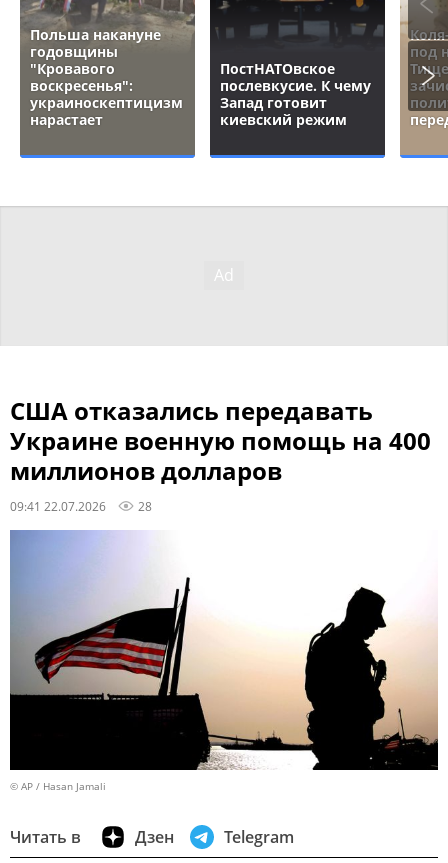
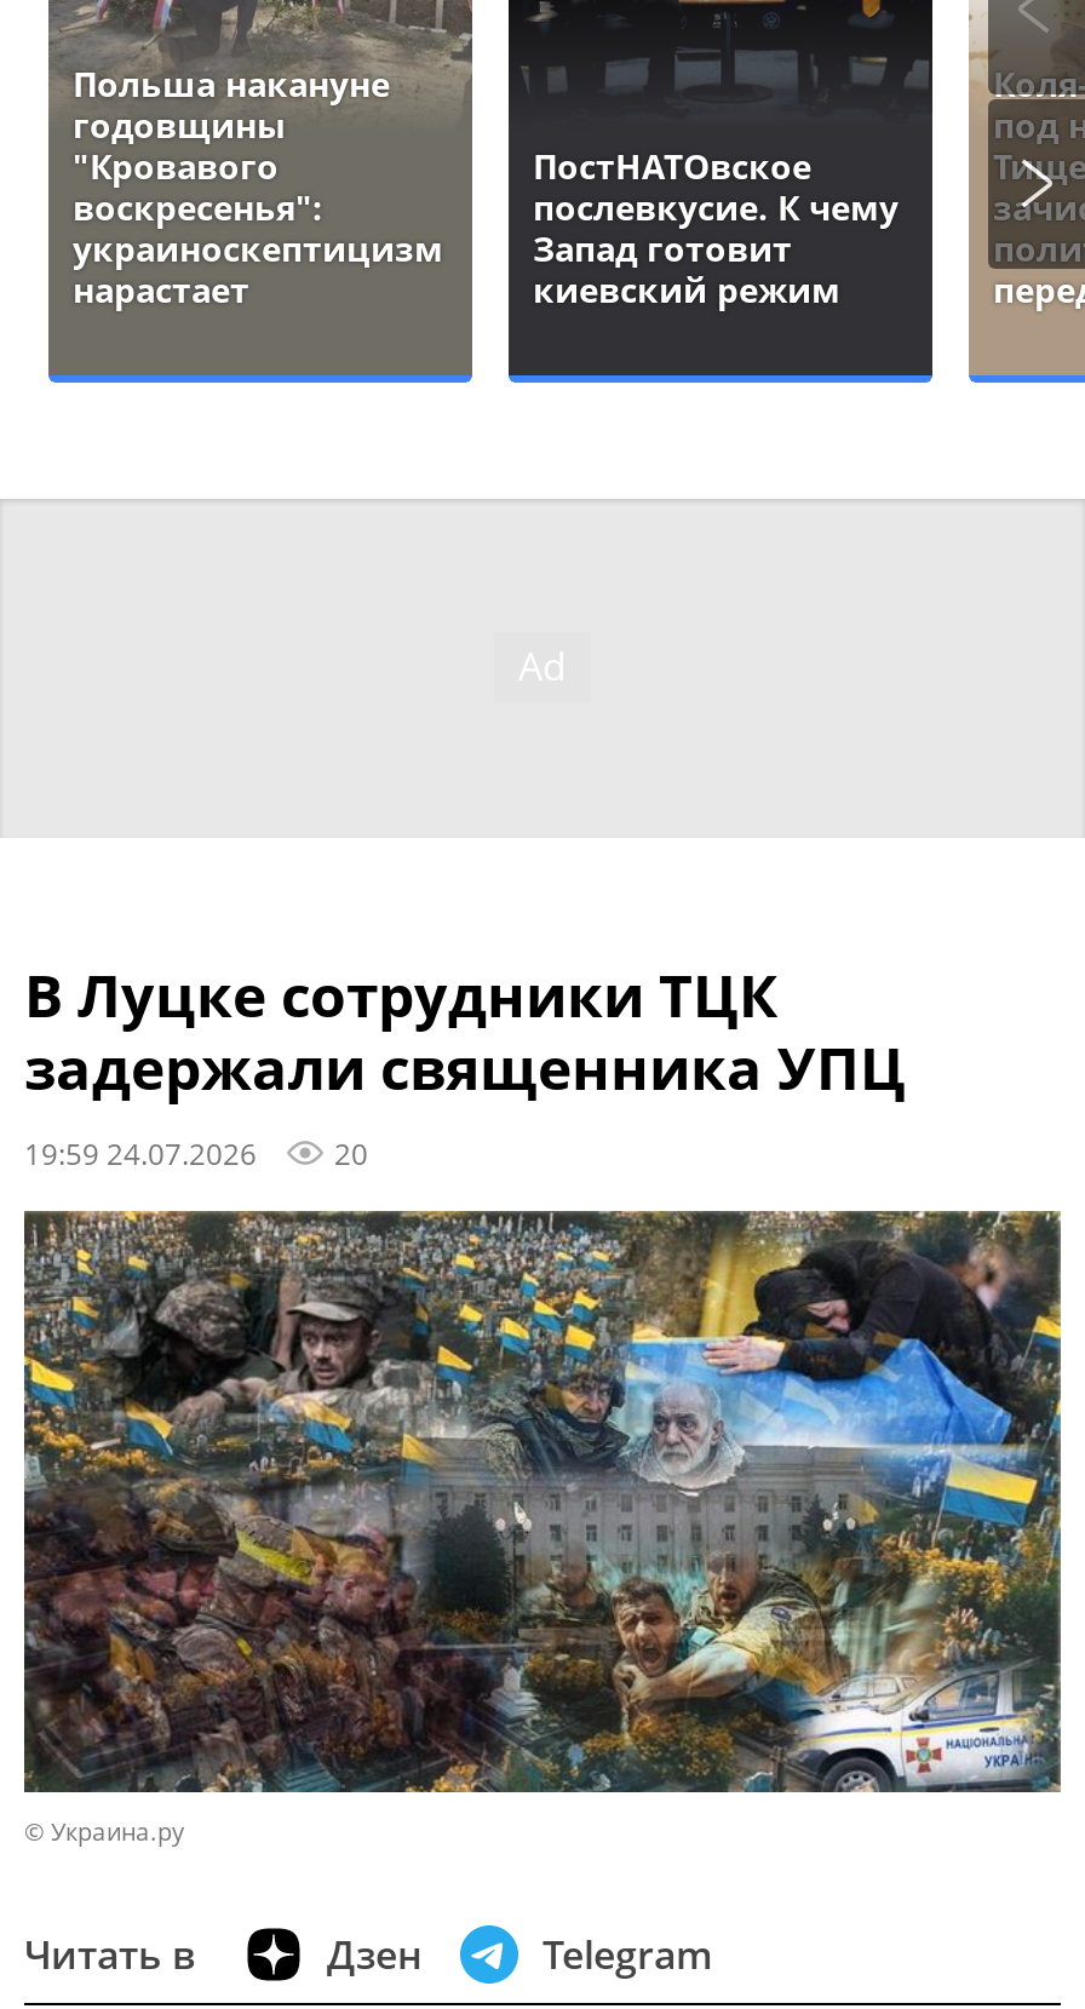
[10,394,431,514] США отказались передавать | Украине военную помощь на 400 | миллионов долларов | 09:41 22.07.2026 | 28 -> [24,953,906,1171] В Луцке сотрудники ТЦК | задержали священника УПЦ | 19:59 24.07.2026 | 20
[9,530,439,793] [image] | © AP / Hasan Jamali -> [22,1209,1063,1847] [image] | © Украина.ру

